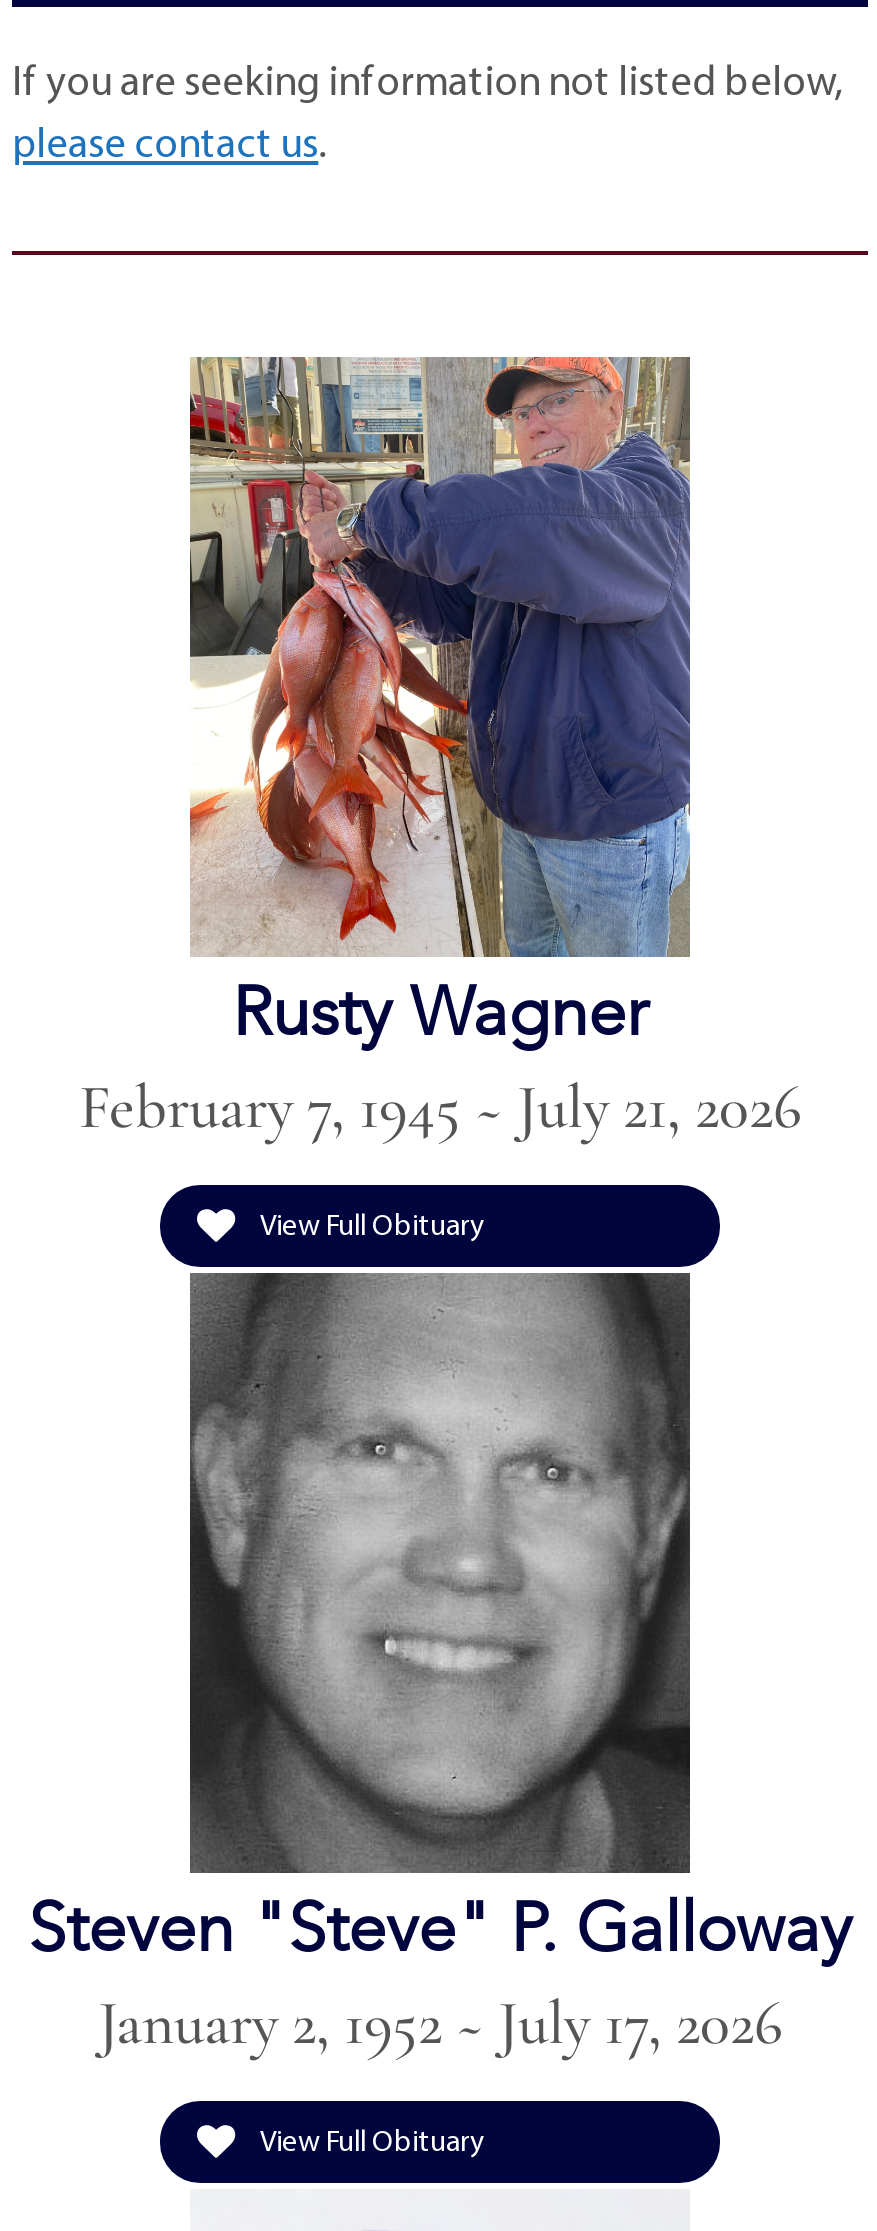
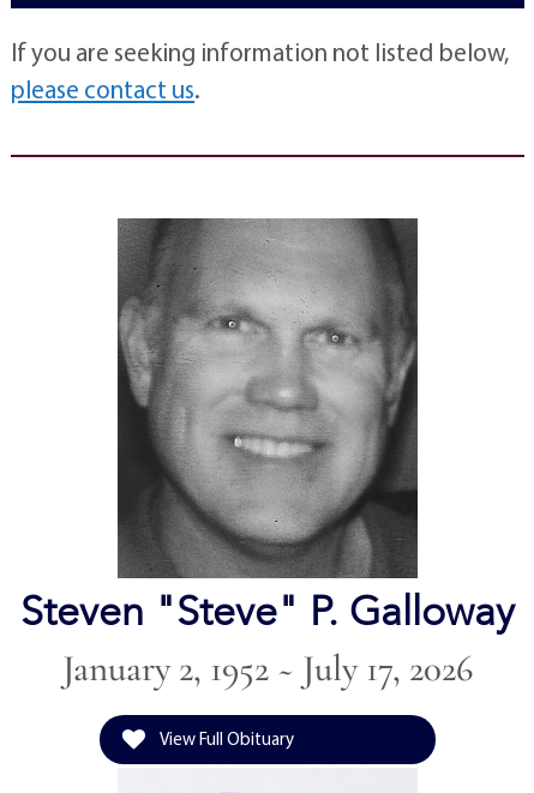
[79,355,801,1243] [image] | Rusty Wagner | February 7, 1945 ~ July 21, 2026 | View Full Obituary -> none

